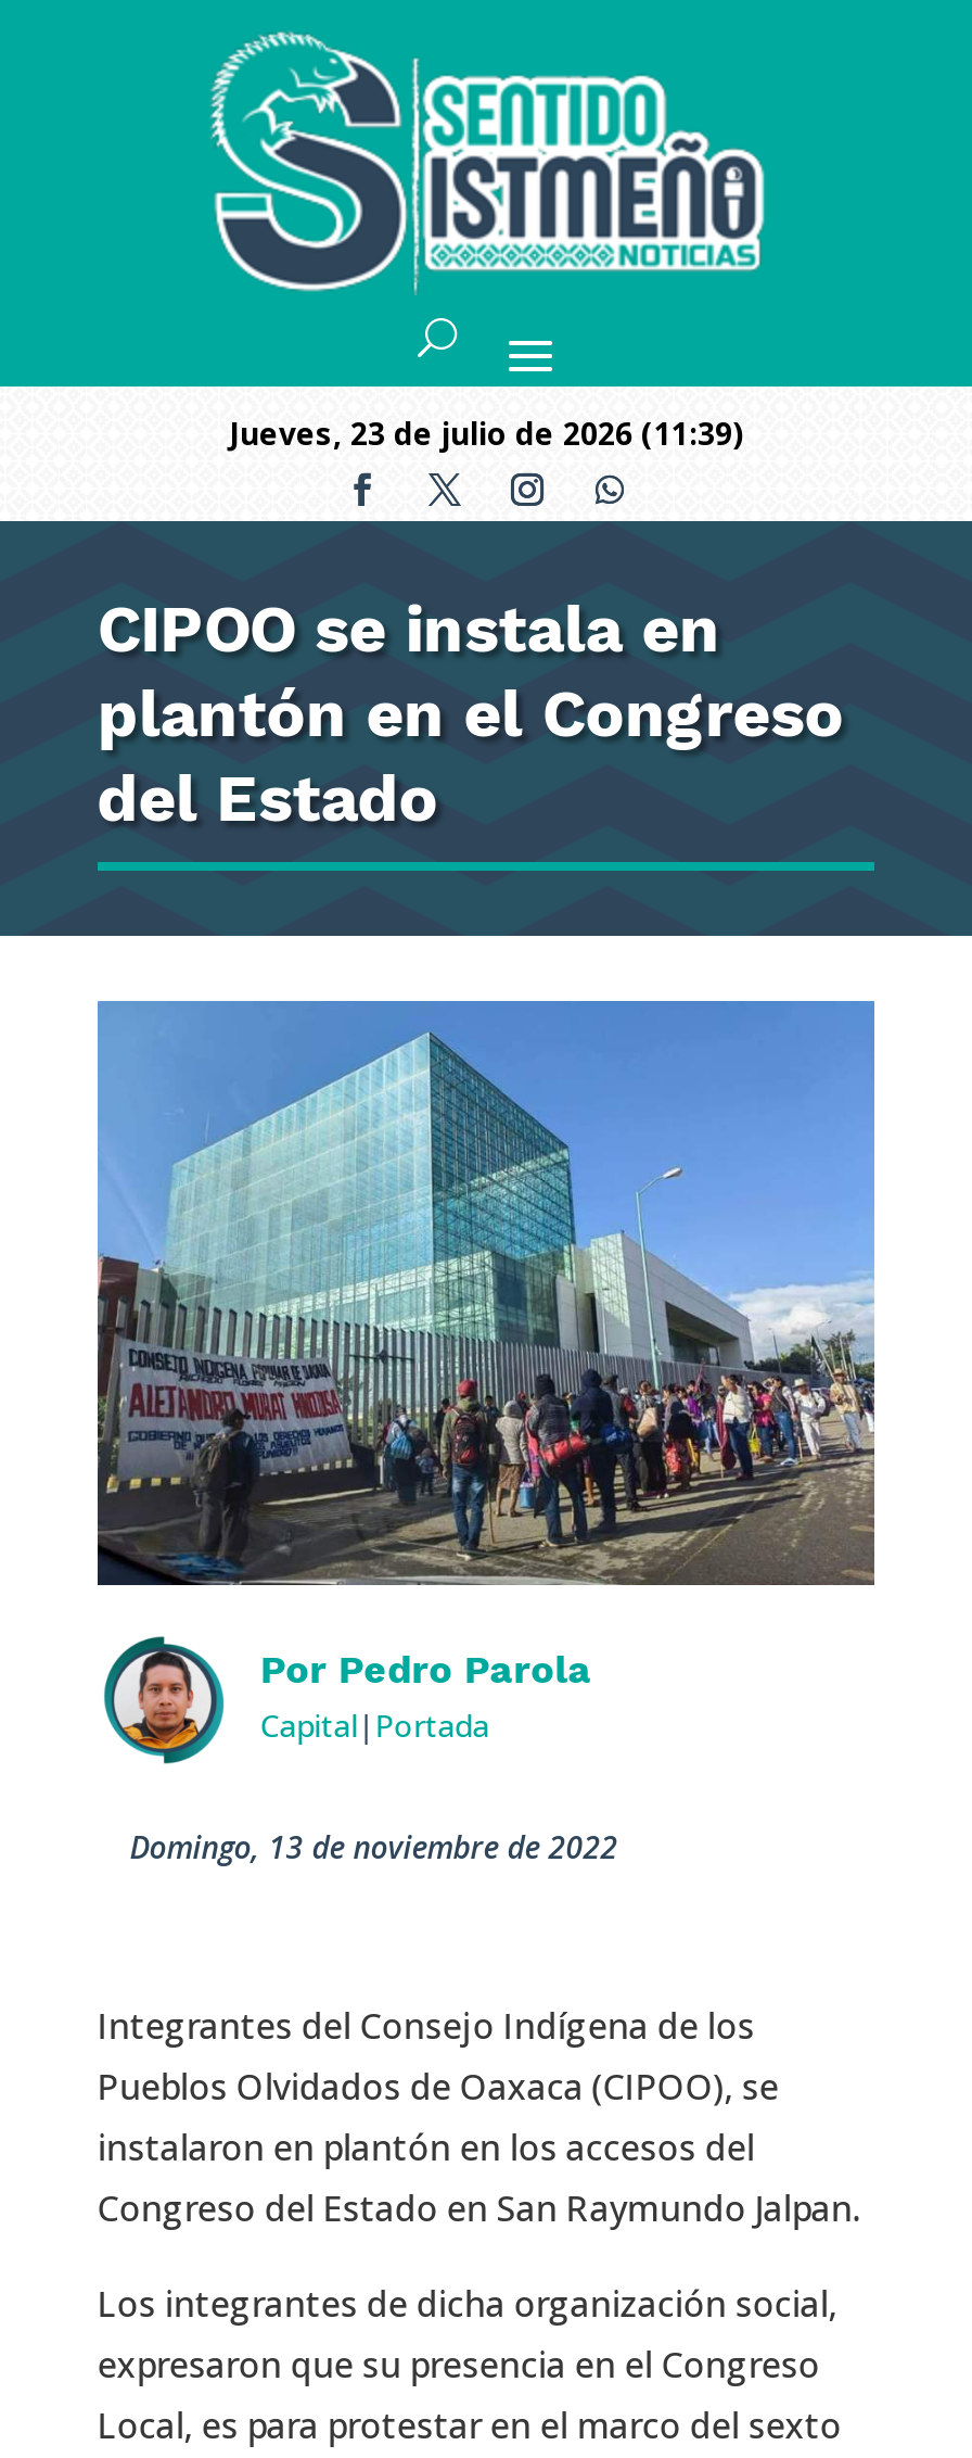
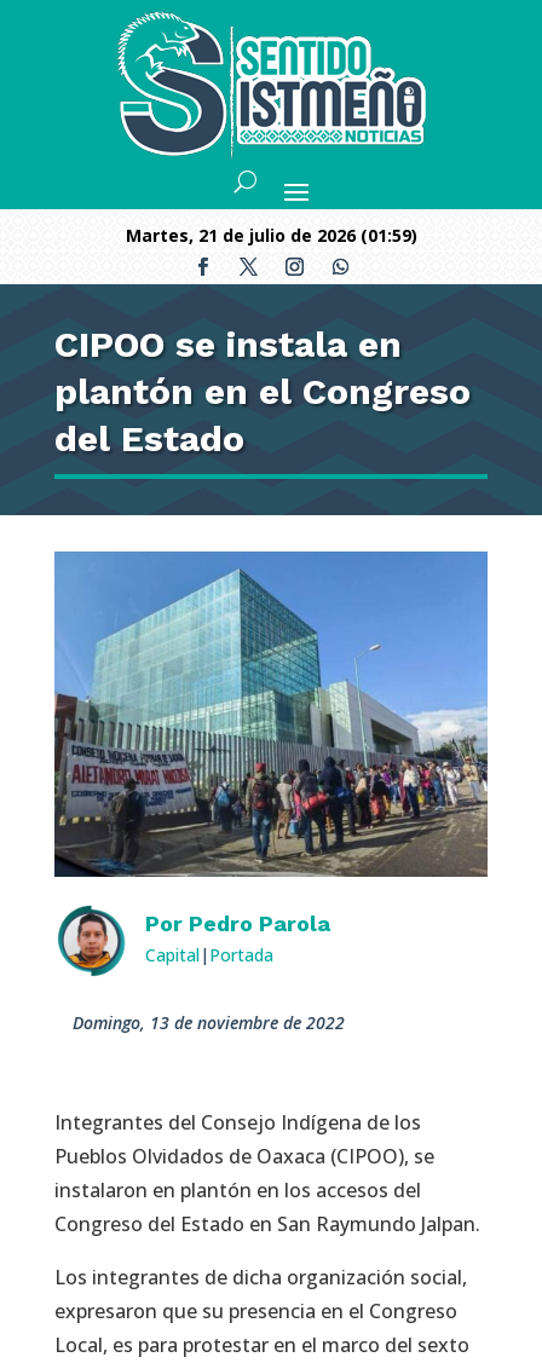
[240,413,743,454] jueves, 23 de julio de 2026 (11:39) -> [141,224,417,247] martes, 21 de julio de 2026 (01:59)

